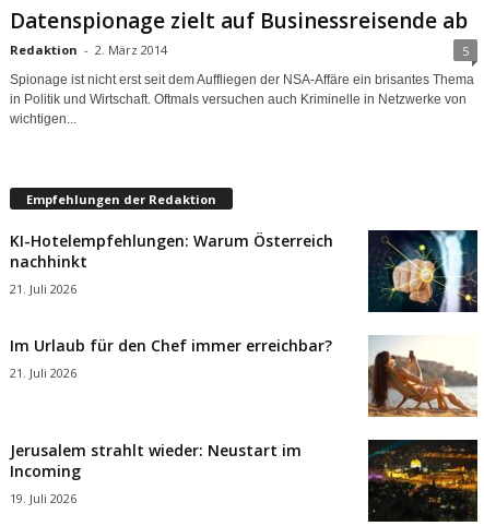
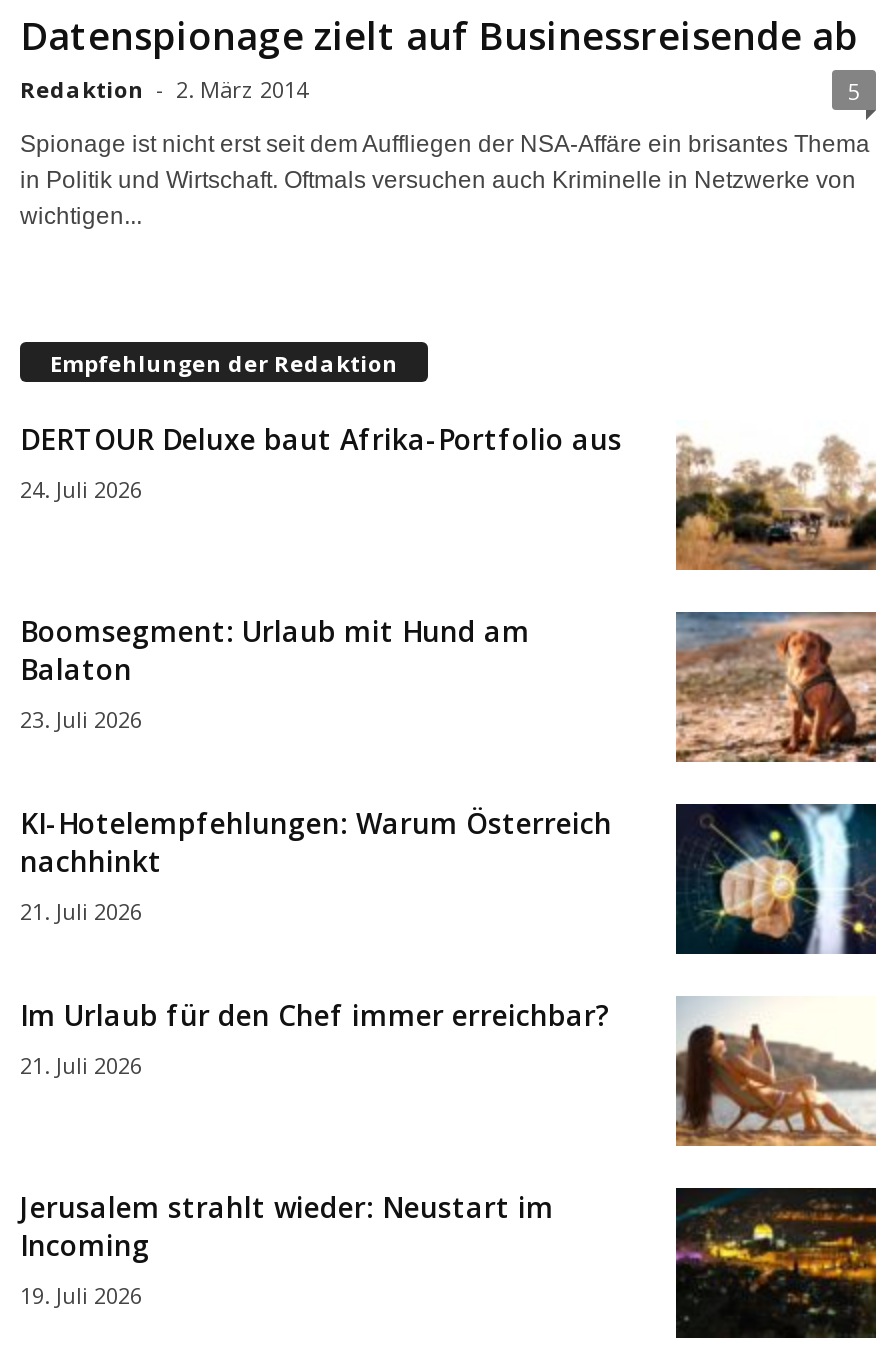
none -> [20,419,878,572] [image] | DERTOUR Deluxe baut Afrika-Portfolio aus | 24. Juli 2026
none -> [20,611,530,733] Boomsegment: Urlaub mit Hund am | Balaton | 23. Juli 2026
none -> [674,610,878,764] [image]

